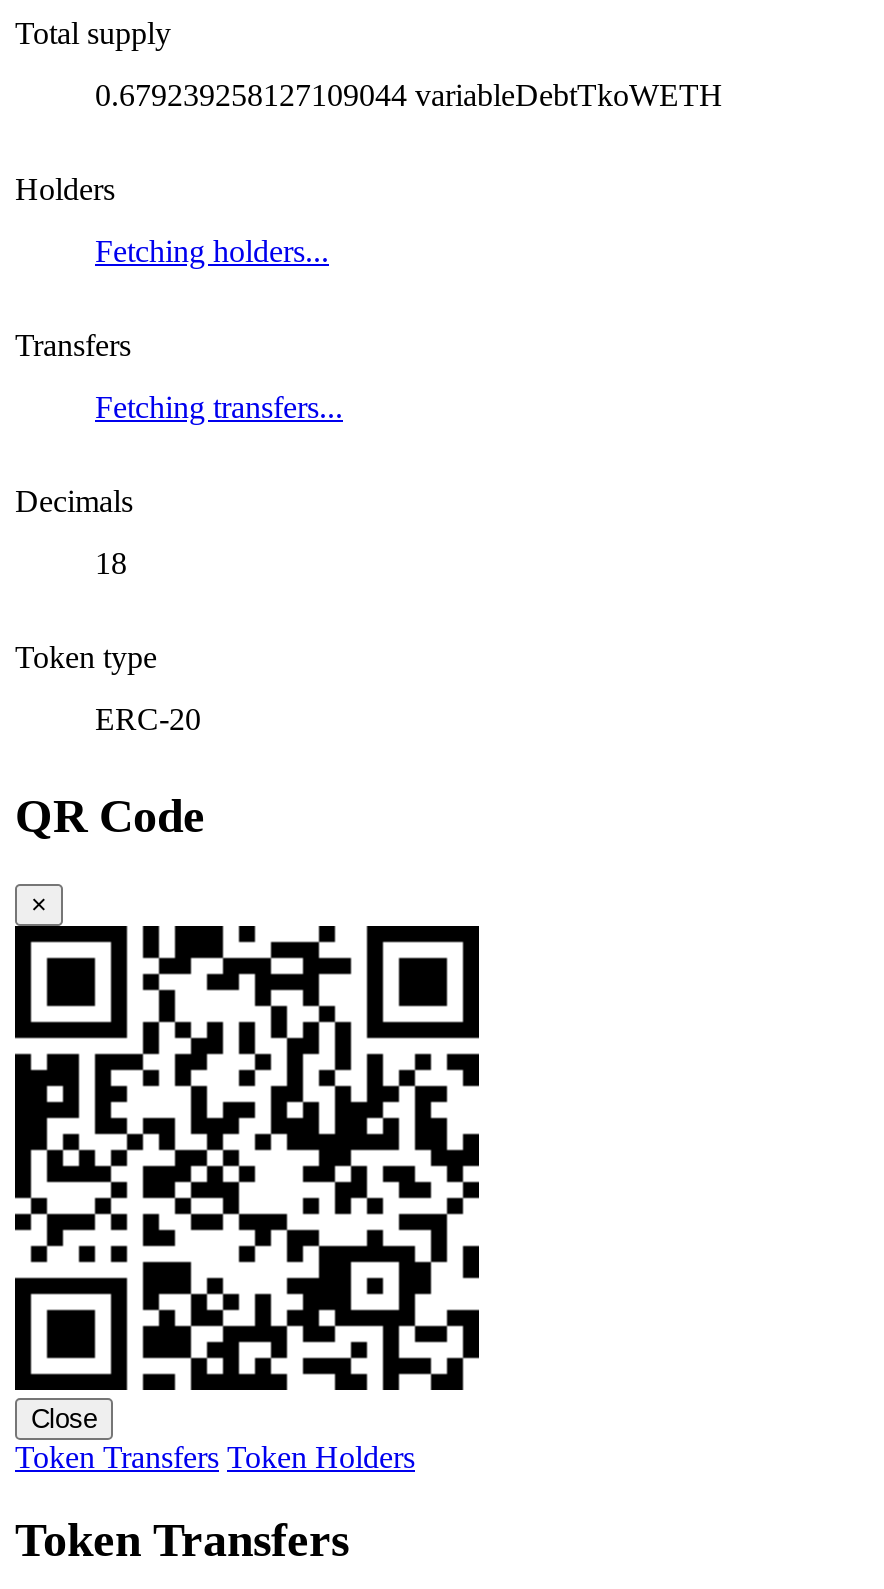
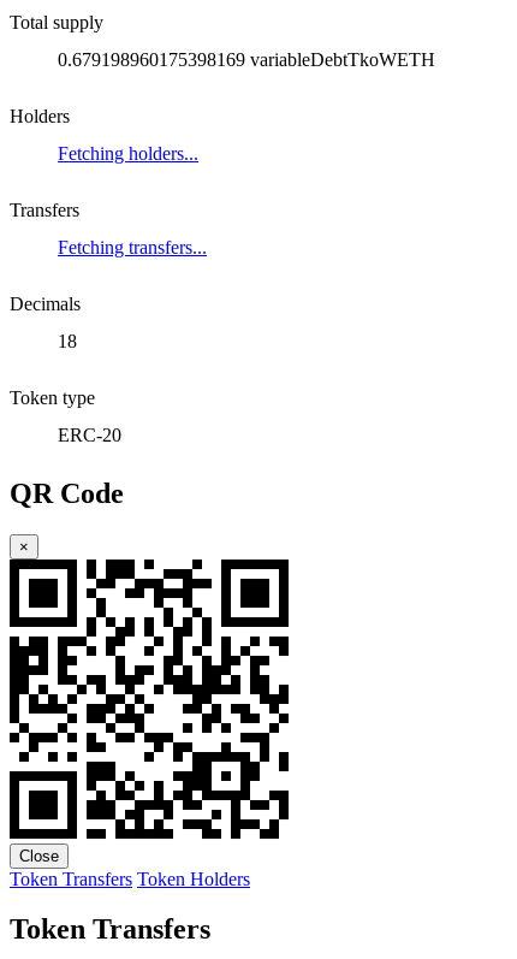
[95,77,723,111] 0.679239258127109044 variableDebtTkoWETH -> [58,49,435,69] 0.679198960175398169 variableDebtTkoWETH

